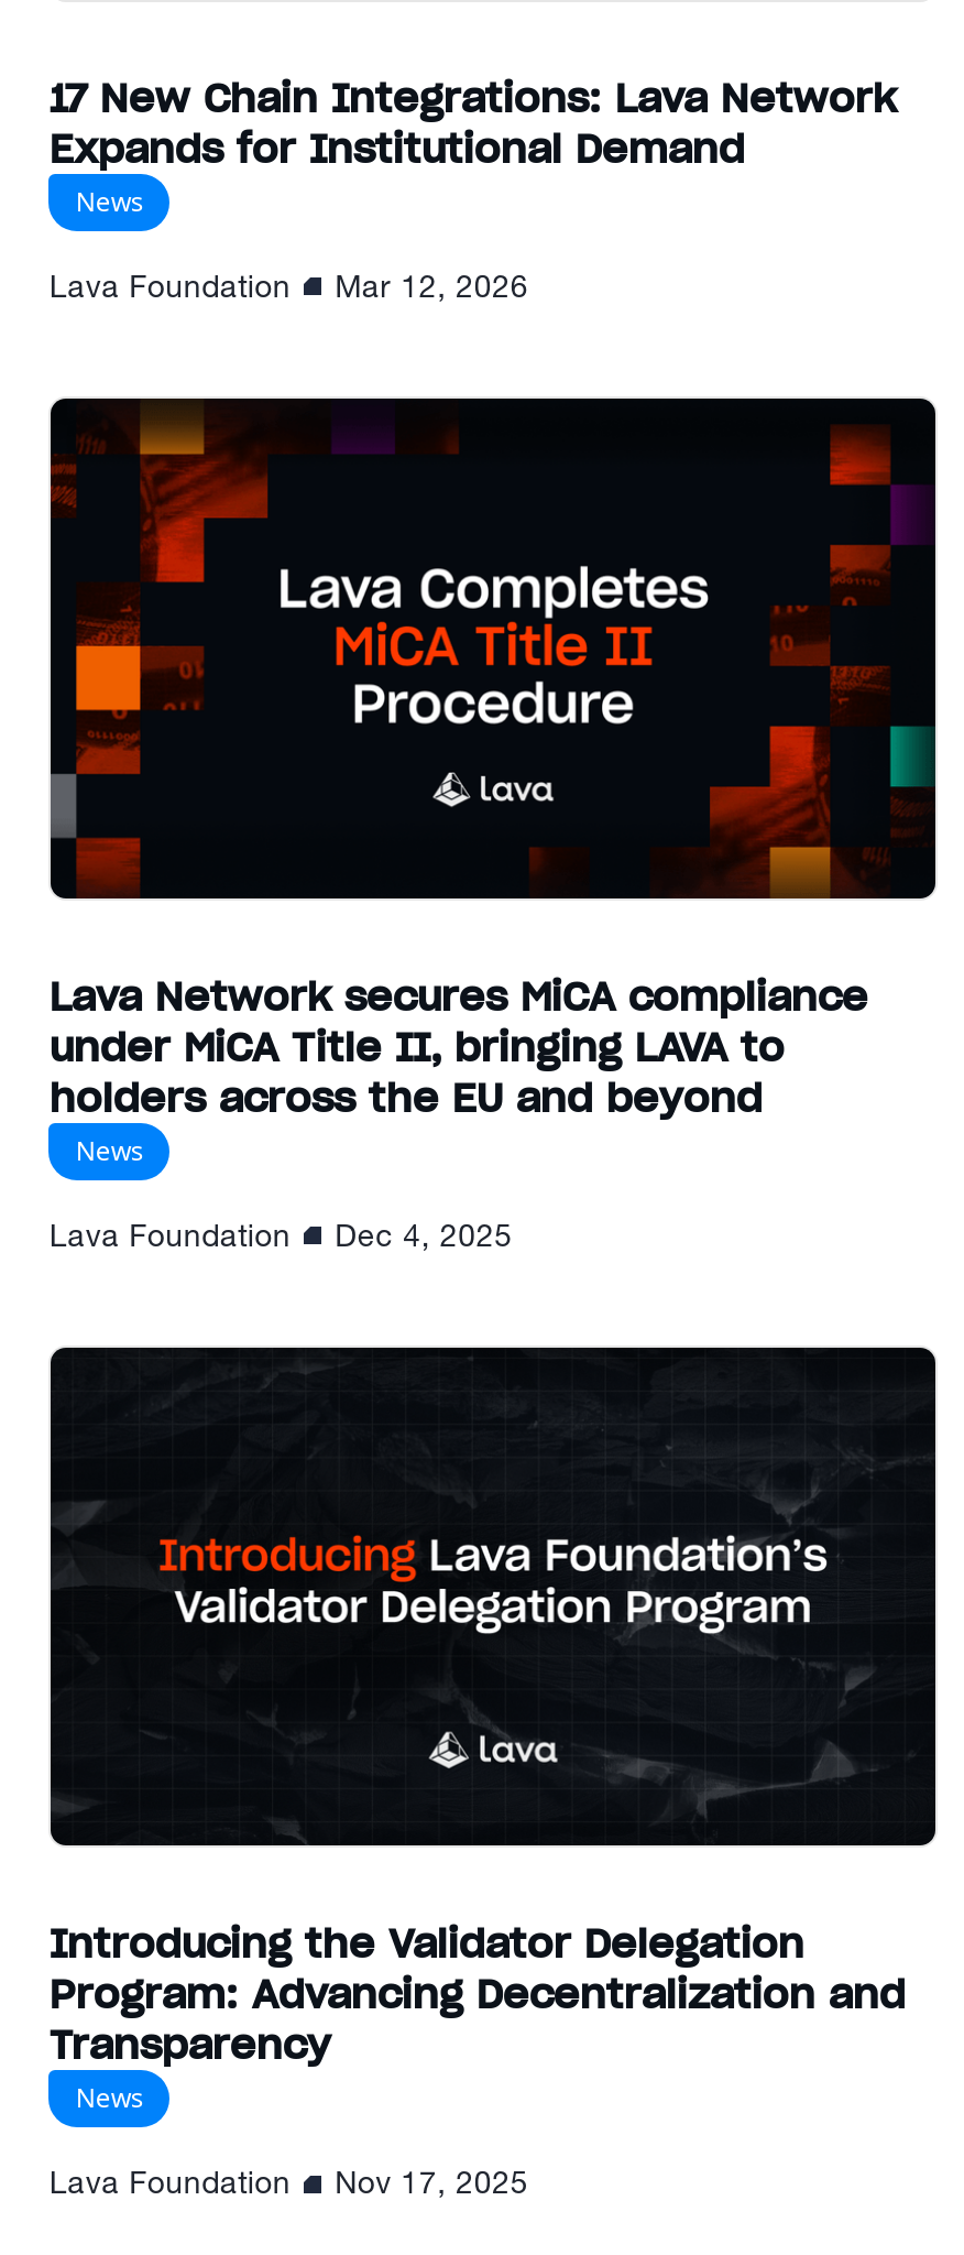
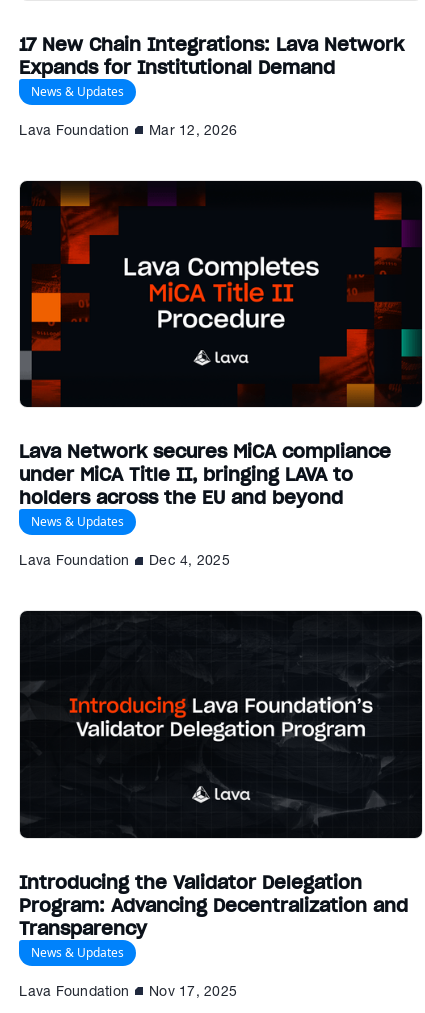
[76,182,144,219] News -> [31,83,124,100] News & Updates
[76,1131,144,1168] News -> [31,513,124,530] News & Updates
[76,2079,144,2117] News -> [31,944,124,961] News & Updates

